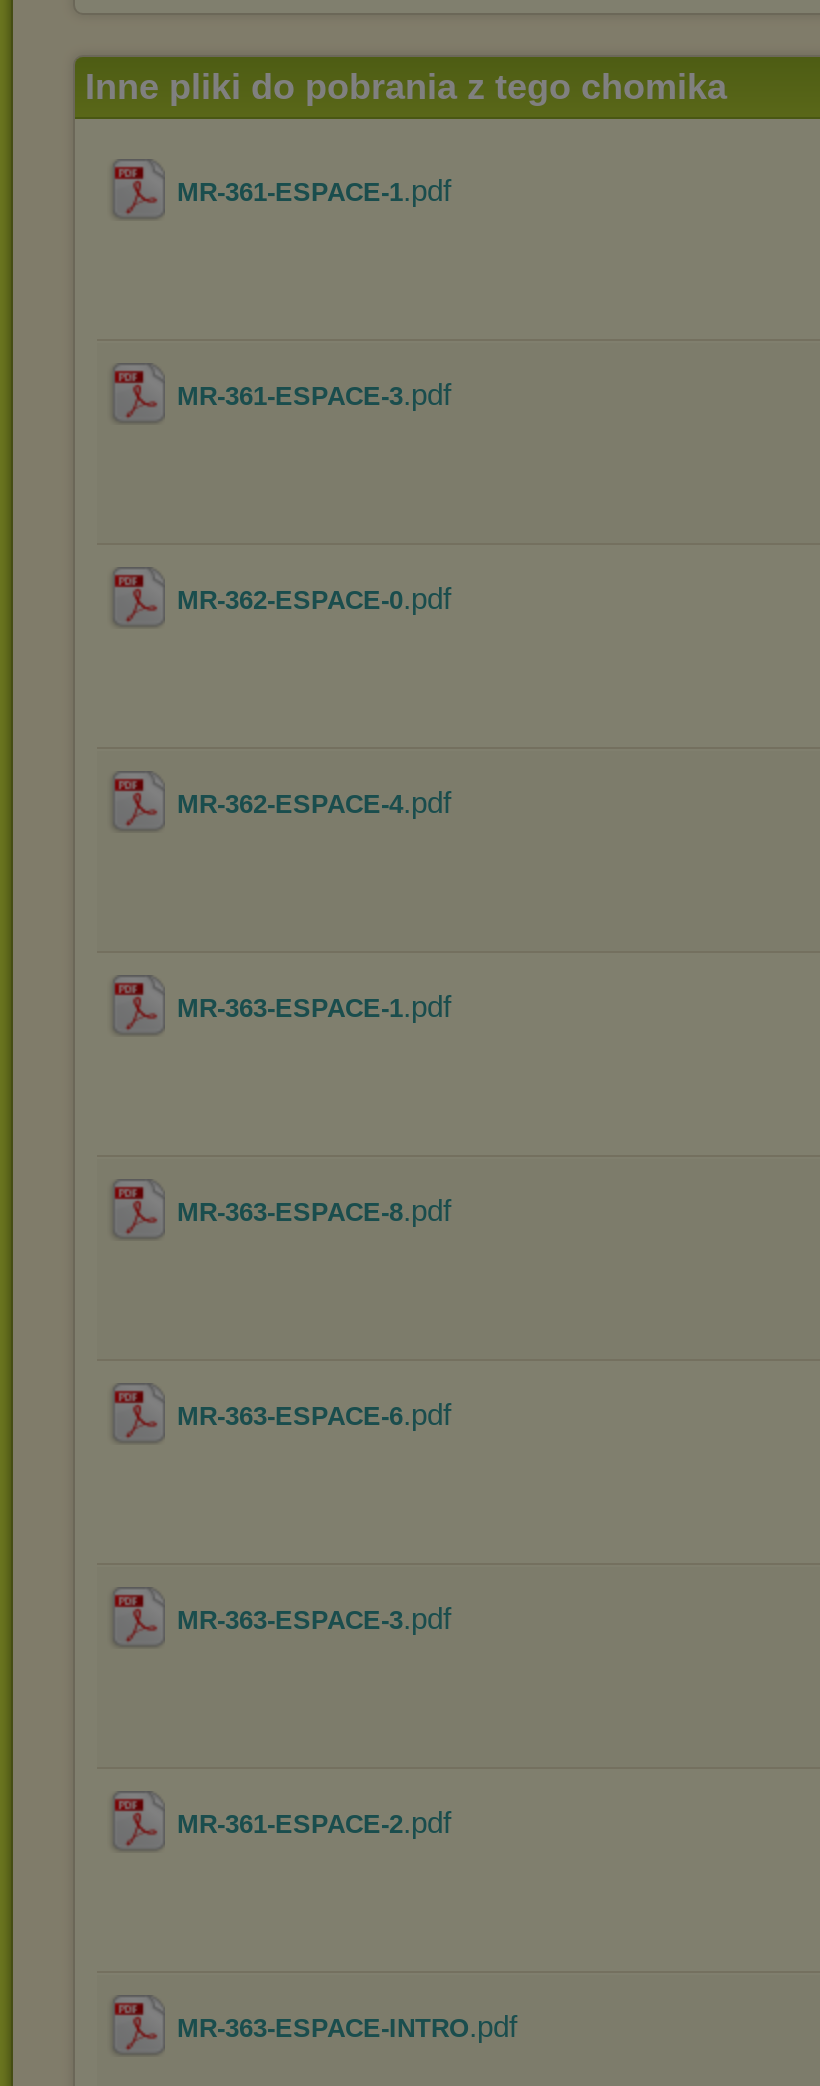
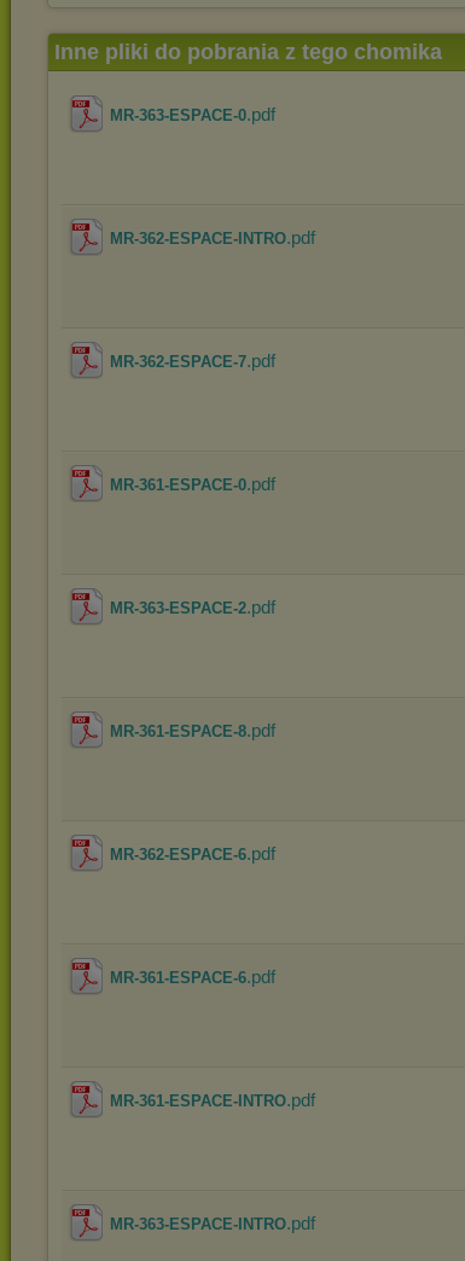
[177,173,451,207] MR-361-ESPACE-1.pdf -> [110,104,275,124] MR-363-ESPACE-0.pdf
[177,377,451,411] MR-361-ESPACE-3.pdf -> [110,227,315,248] MR-362-ESPACE-INTRO.pdf
[177,581,451,615] MR-362-ESPACE-0.pdf -> [110,350,275,371] MR-362-ESPACE-7.pdf
[177,785,451,819] MR-362-ESPACE-4.pdf -> [110,473,275,494] MR-361-ESPACE-0.pdf
[177,989,451,1023] MR-363-ESPACE-1.pdf -> [110,597,275,617] MR-363-ESPACE-2.pdf
[177,1193,451,1227] MR-363-ESPACE-8.pdf -> [110,720,275,740] MR-361-ESPACE-8.pdf
[177,1397,451,1431] MR-363-ESPACE-6.pdf -> [110,843,275,864] MR-362-ESPACE-6.pdf
[177,1601,451,1635] MR-363-ESPACE-3.pdf -> [110,966,275,987] MR-361-ESPACE-6.pdf
[177,1805,451,1839] MR-361-ESPACE-2.pdf -> [110,1089,315,1110] MR-361-ESPACE-INTRO.pdf

